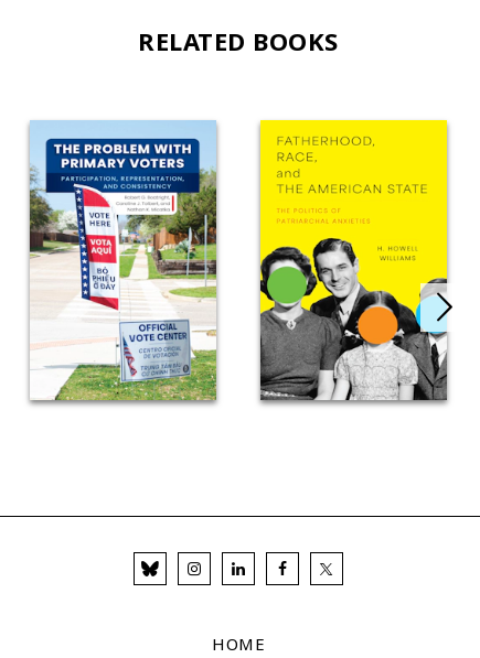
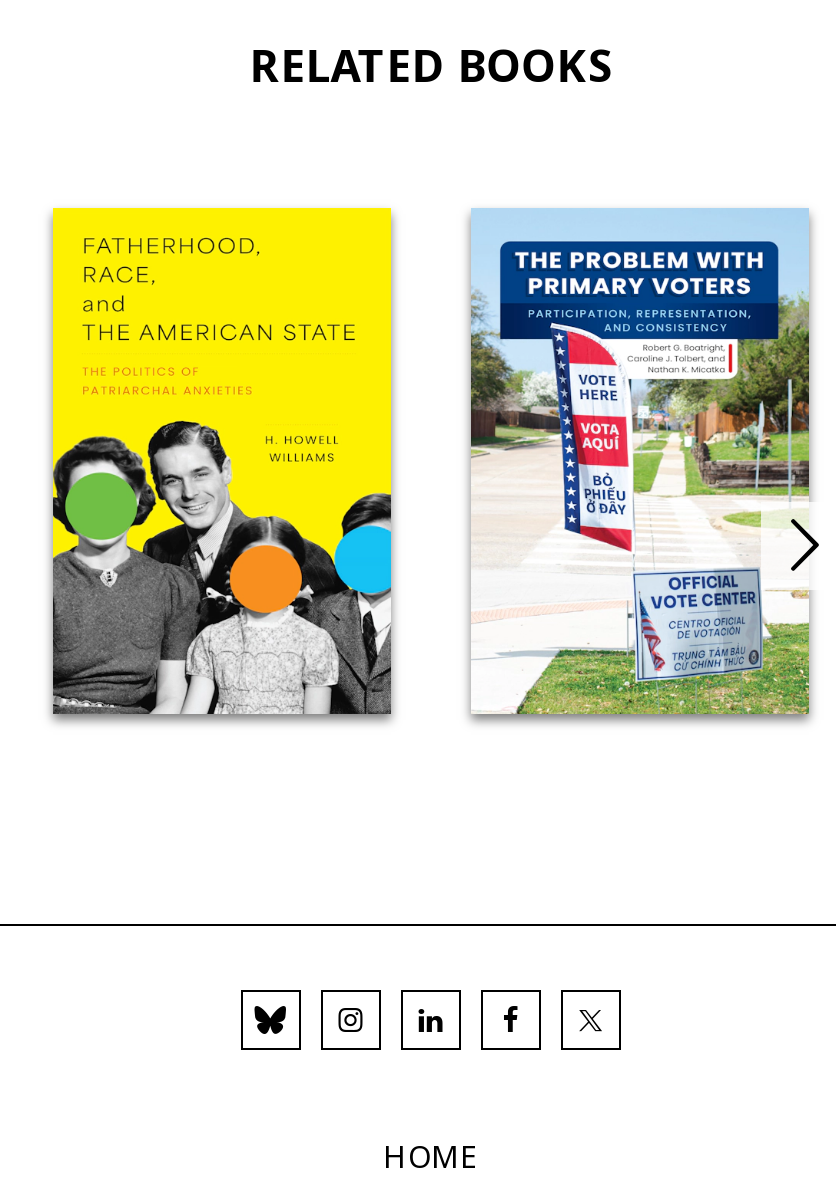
[29,120,217,401] [image] -> [51,206,393,716] [image]
[259,119,448,401] [image] -> [469,208,811,716] [image]

